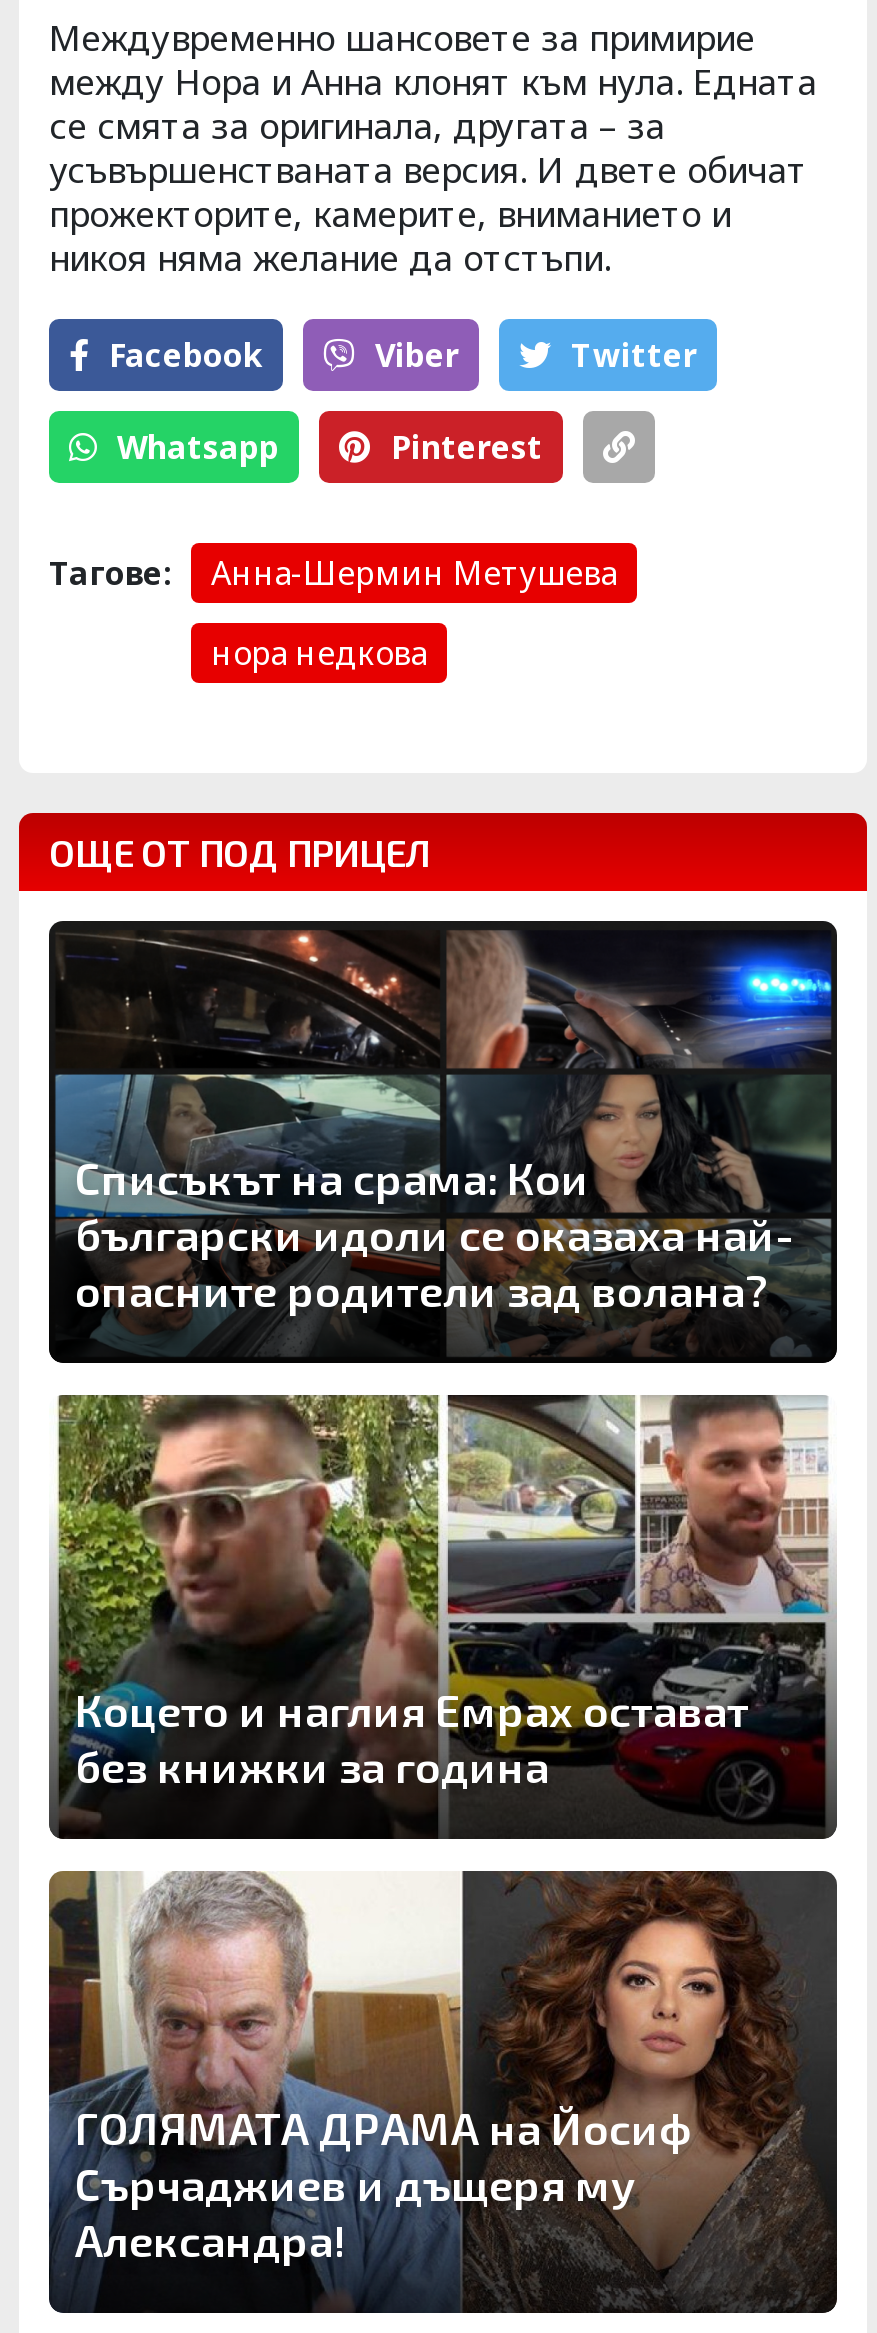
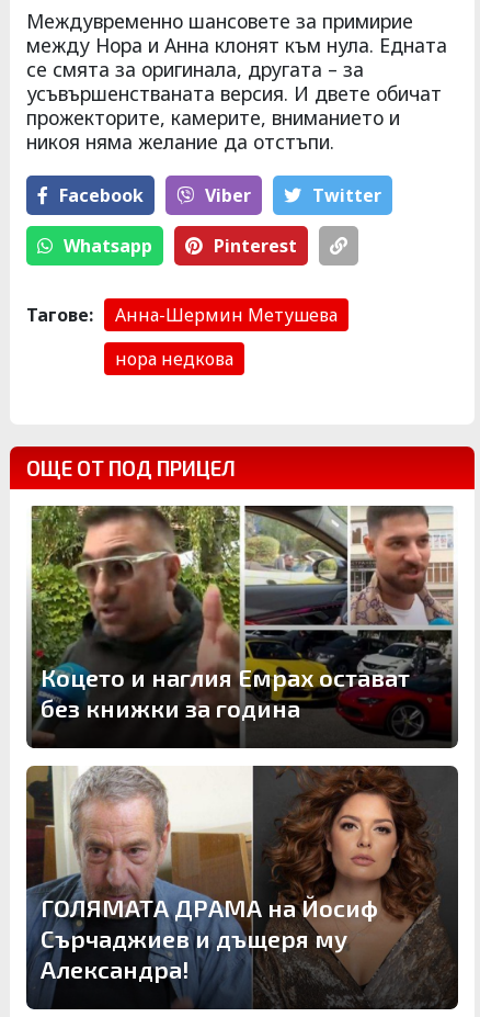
[47,921,839,1365] [image] | Списъкът на срама: Кои | български идоли се оказаха най- | опасните родители зад волана? -> none

